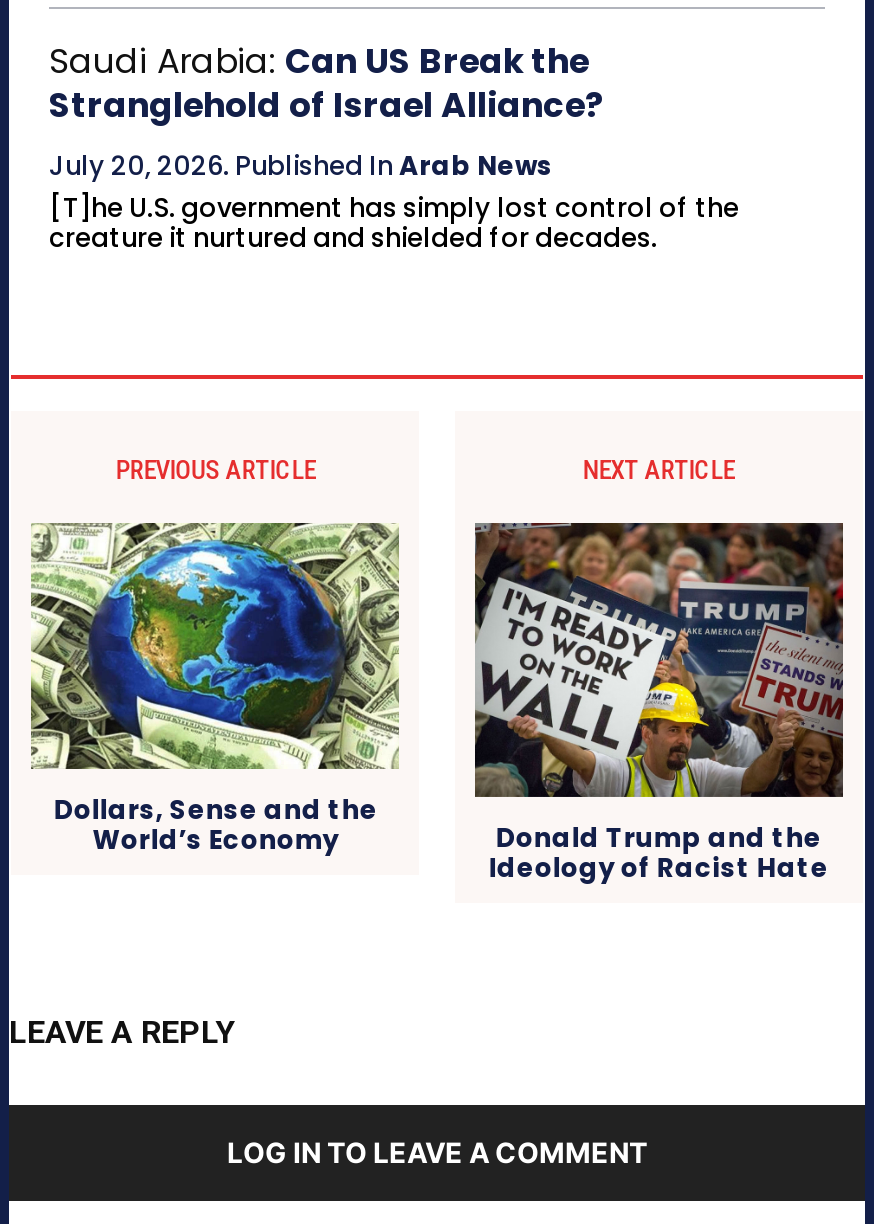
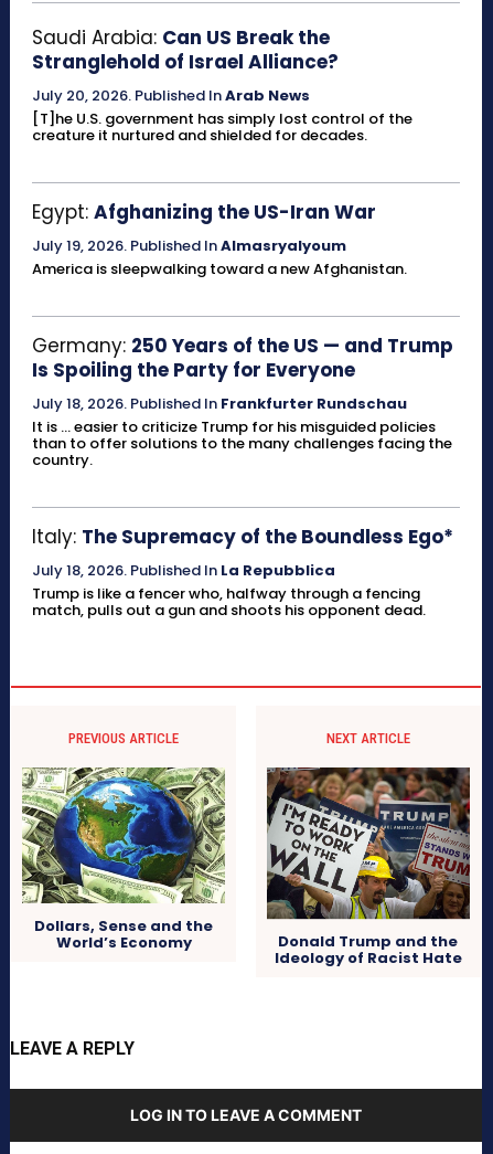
none -> [32,199,453,621] Egypt: Afghanizing the US-Iran War | July 19, 2026. Published InAlmasryalyoum | America is sleepwalking toward a new Afghanistan. | Germany: 250 Years of the US — and Trump | Is Spoiling the Party for Everyone | July 18, 2026. Published In Frankfurter Rundschau | It is ... easier to criticize Trump for his misguided policies | than to offer solutions to the many challenges facing the | country. | Italy: The Supremacy of the Boundless Ego* | July 18, 2026. Published In La Repubblica | Trump is like a fencer who, halfway through a fencing | match, pulls out a gun and shoots his opponent dead.

